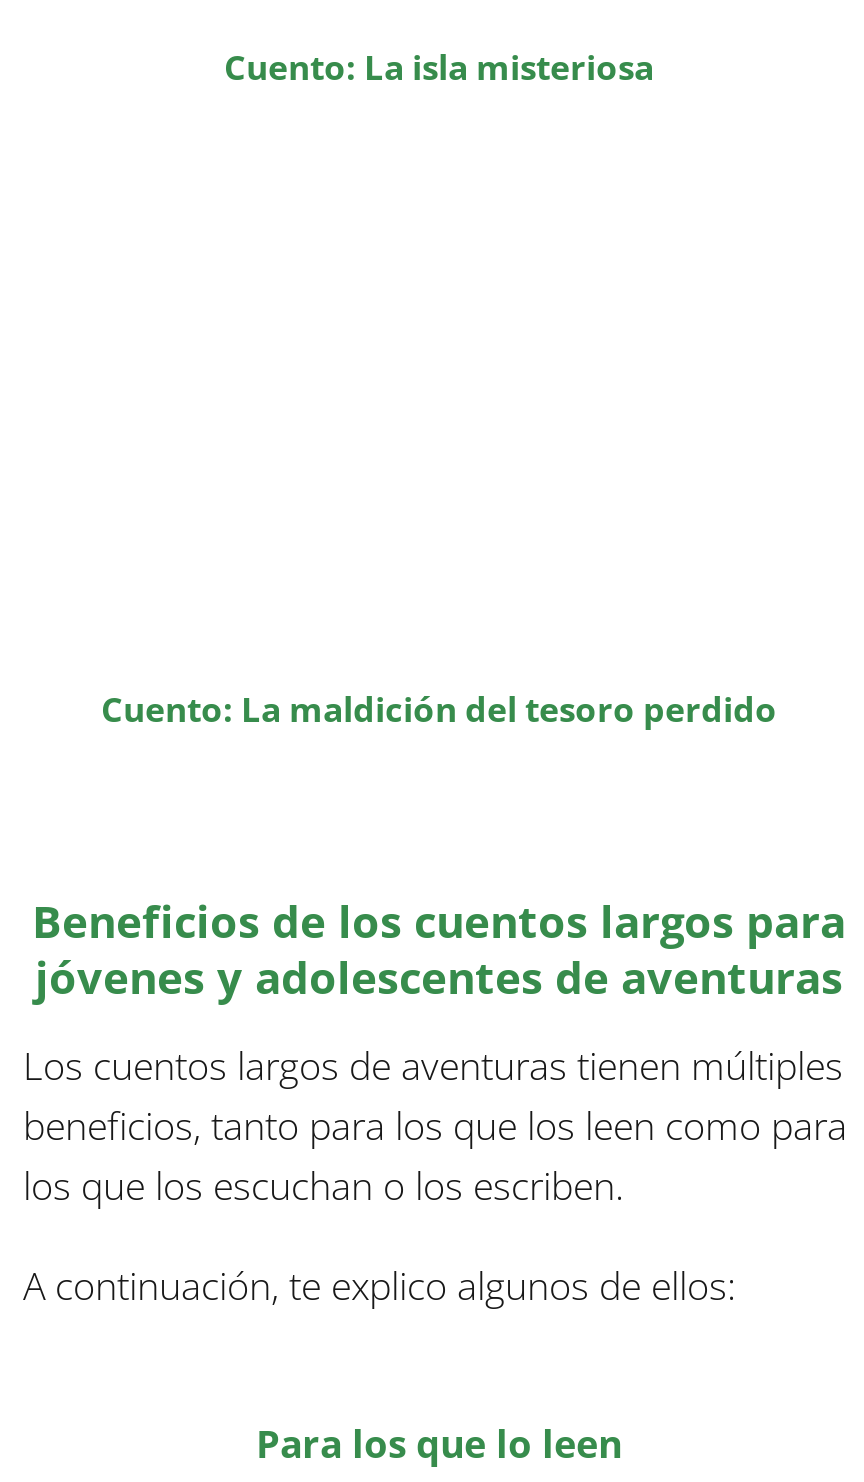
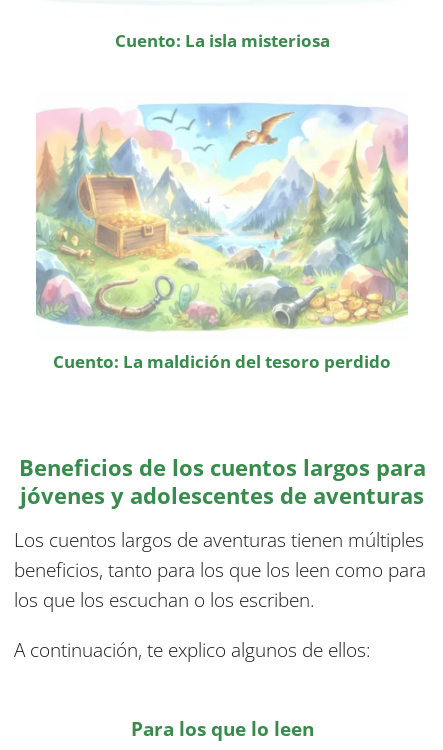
none -> [35,102,409,333] [image]

